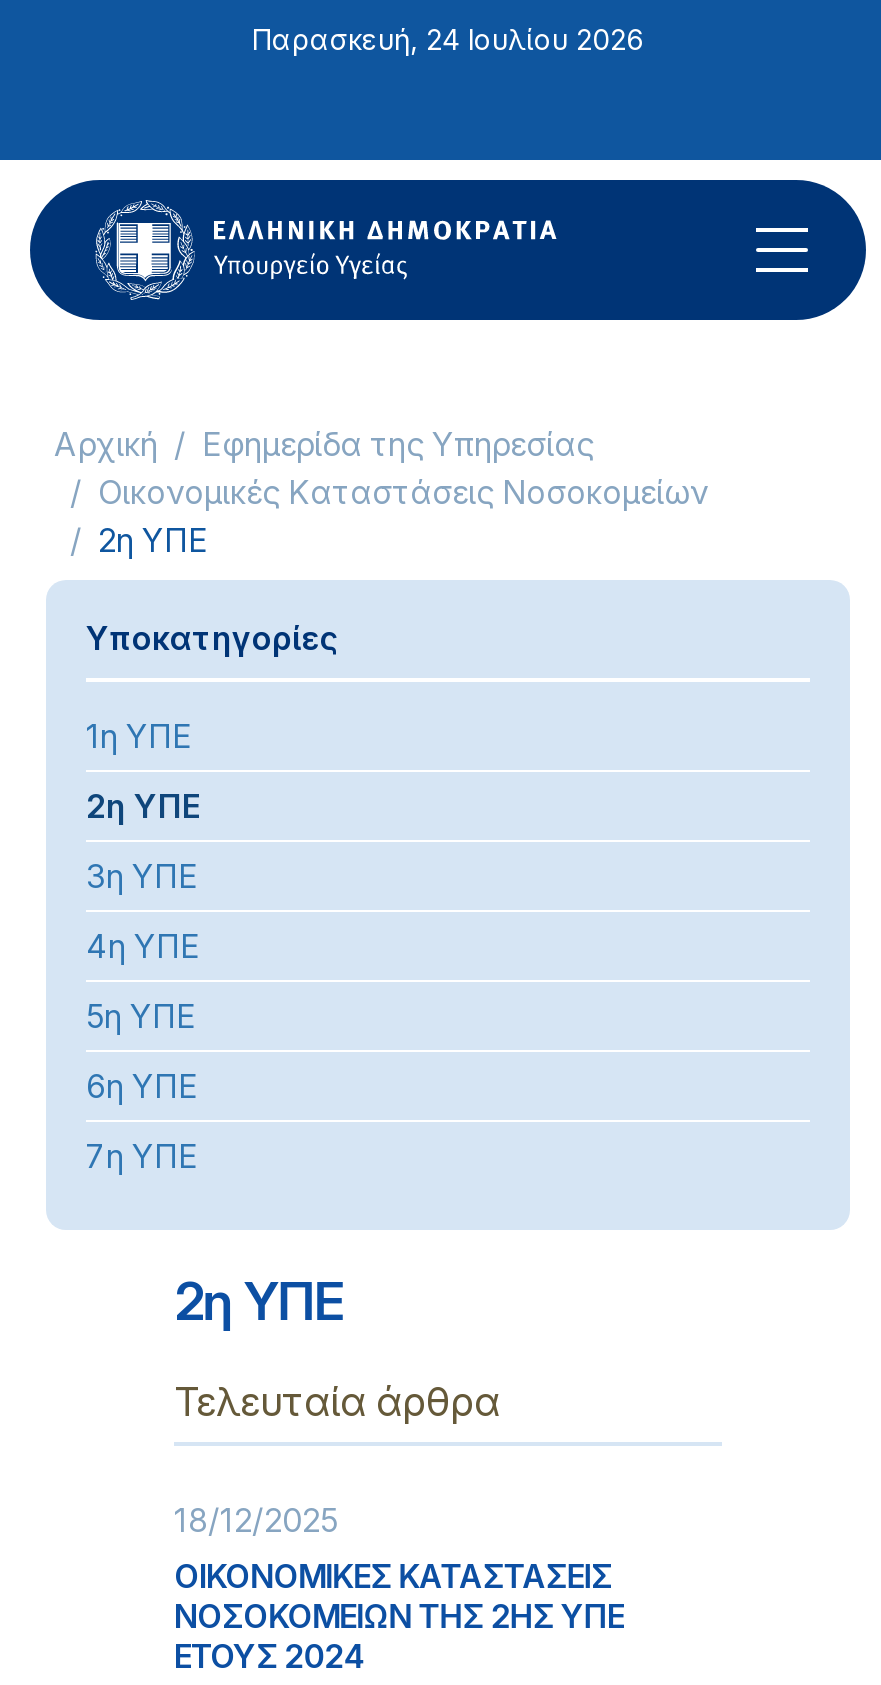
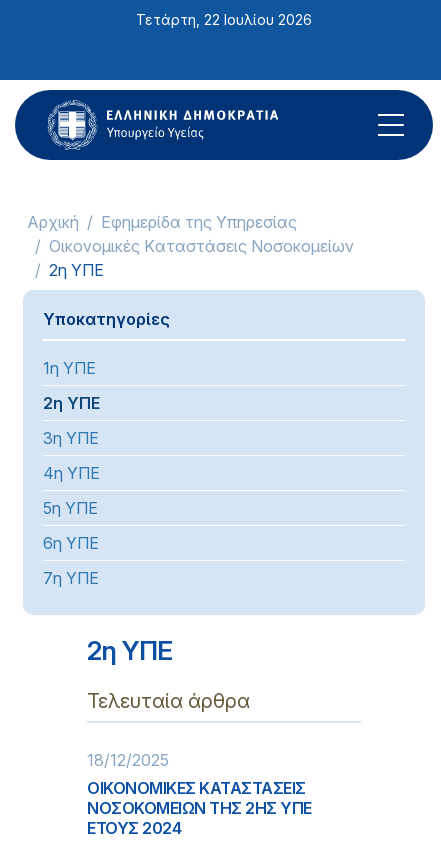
[252,22,644,56] Παρασκευή, 24 Ιουλίου 2026 -> [136,11,312,28] Τετάρτη, 22 Ιουλίου 2026

